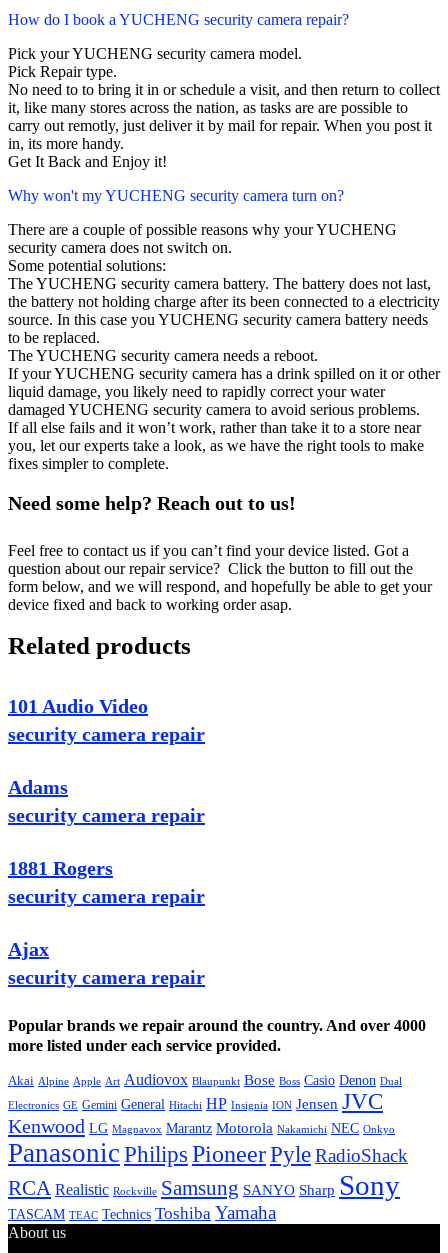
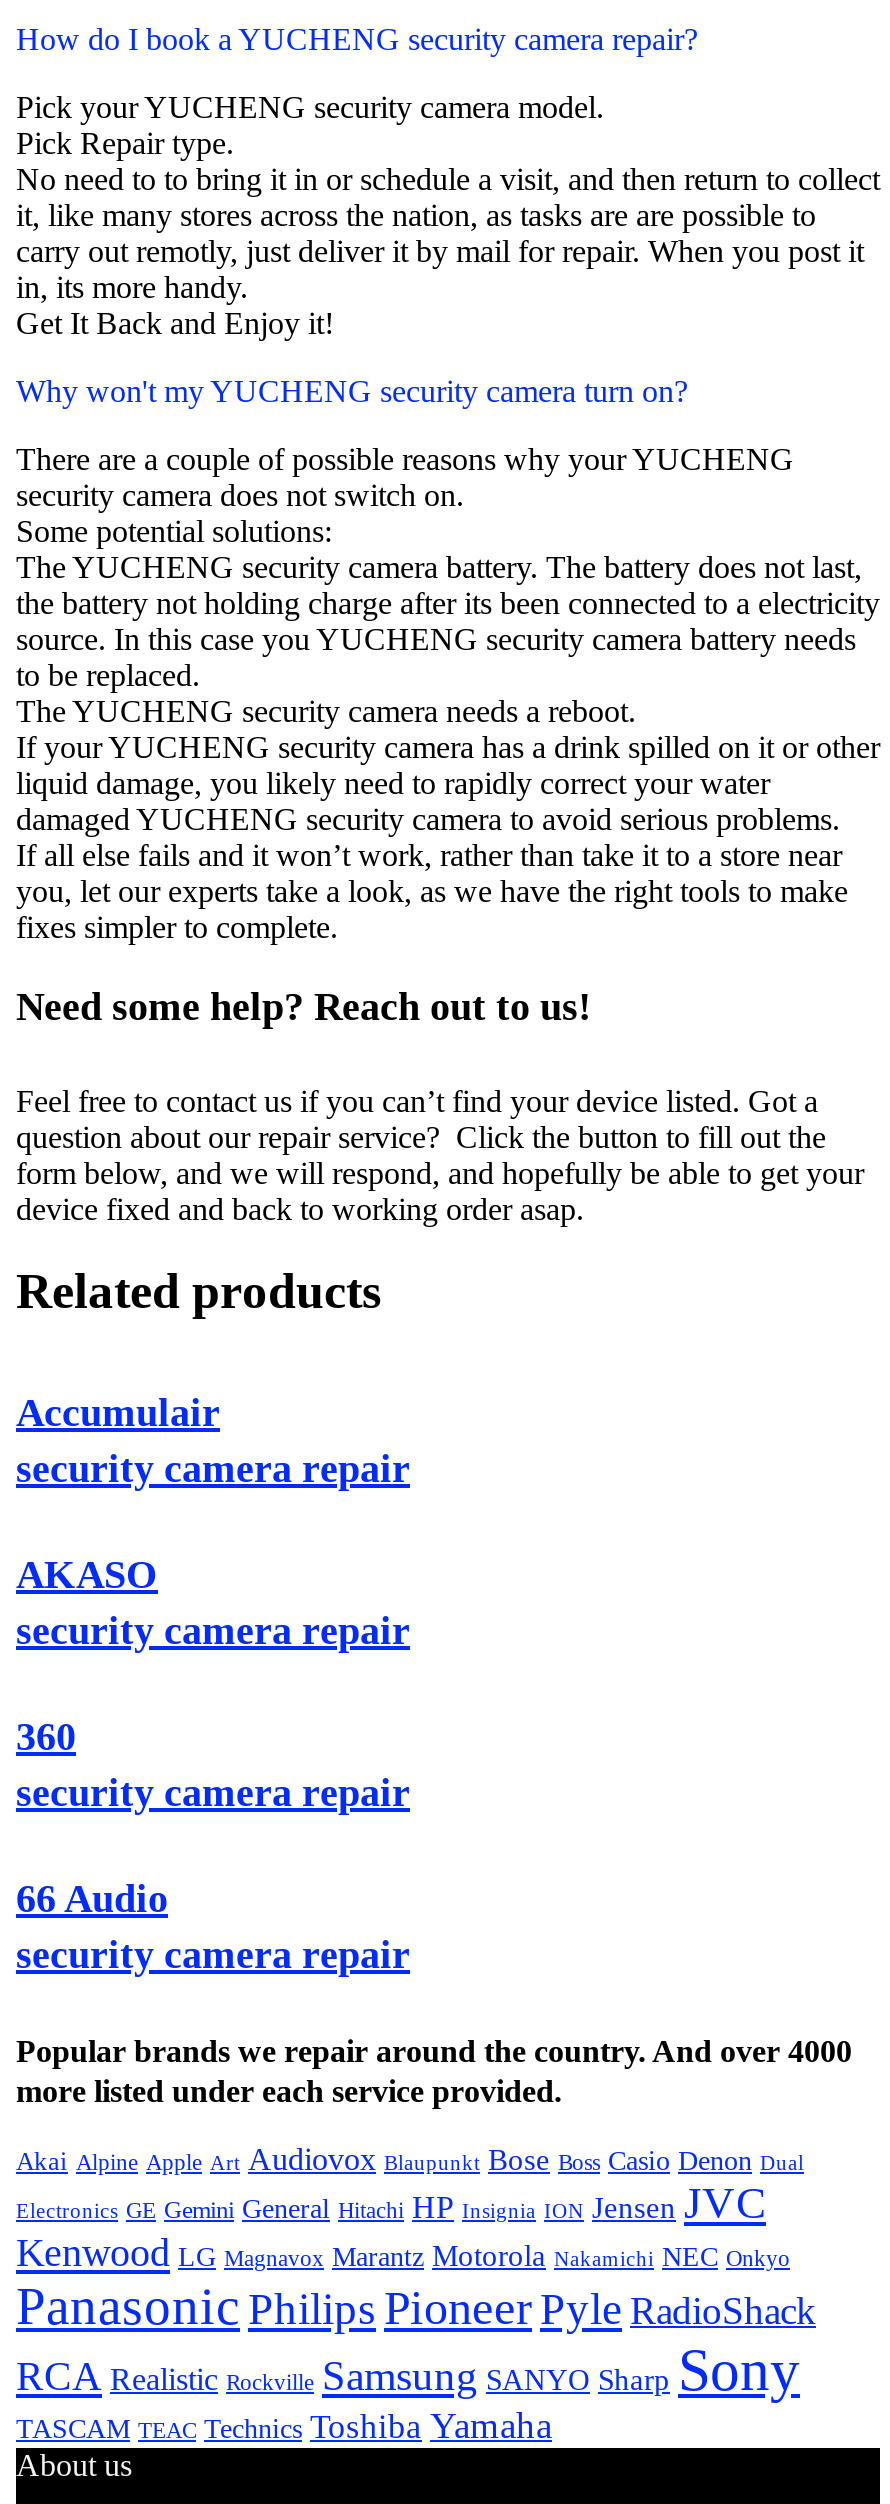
[8,695,148,717] 101 Audio Video -> [16,1390,220,1434] Accumulair
[8,776,68,798] Adams -> [16,1552,158,1596] AKASO
[8,857,113,879] 1881 Rogers -> [16,1714,76,1758] 360
[8,938,49,960] Ajax -> [16,1876,168,1920] 66 Audio

